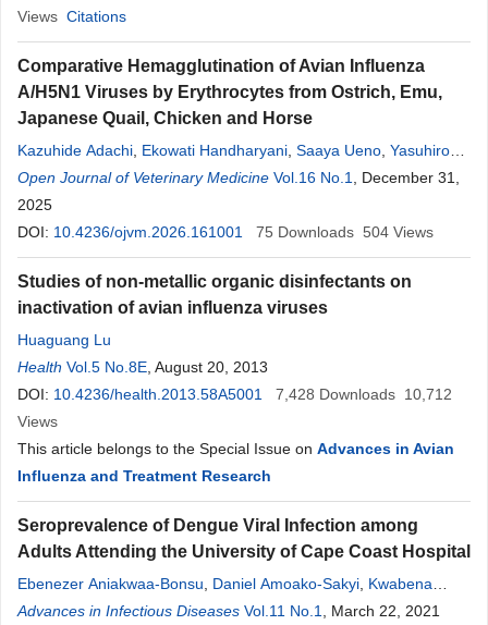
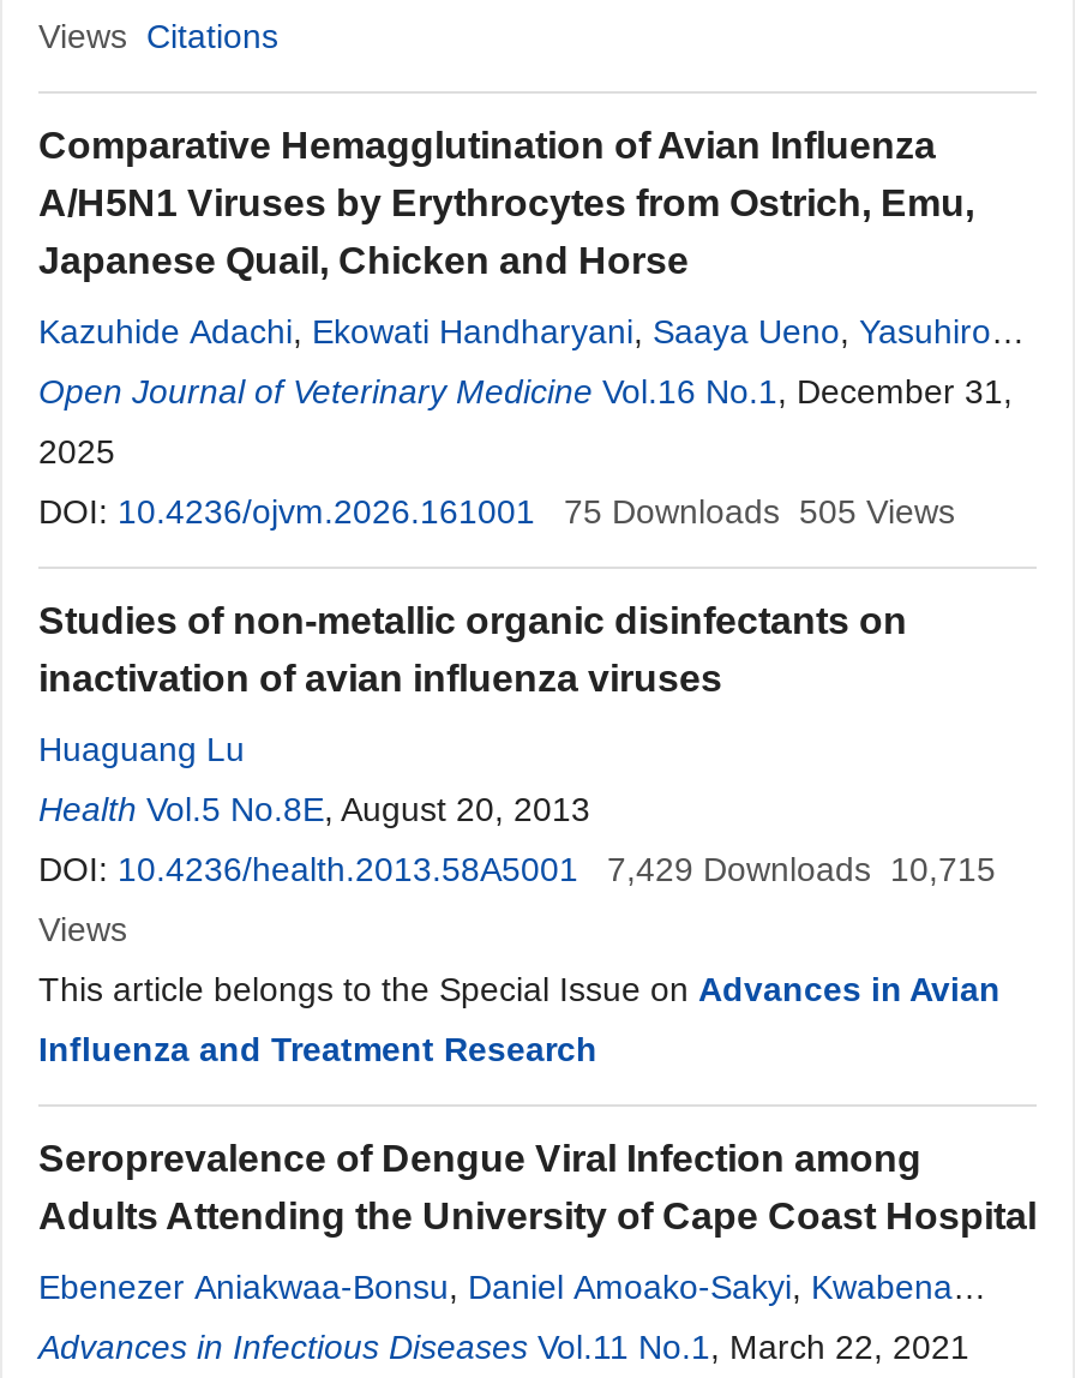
[256,223,434,241] 75 Downloads 504 Views -> [564,492,955,531] 75 Downloads 505 Views
[17,385,452,403] DOI: 10.4236/health.2013.58A5001 7,428 Downloads 10,712 -> [38,850,996,888] DOI: 10.4236/health.2013.58A5001 7,429 Downloads 10,715

